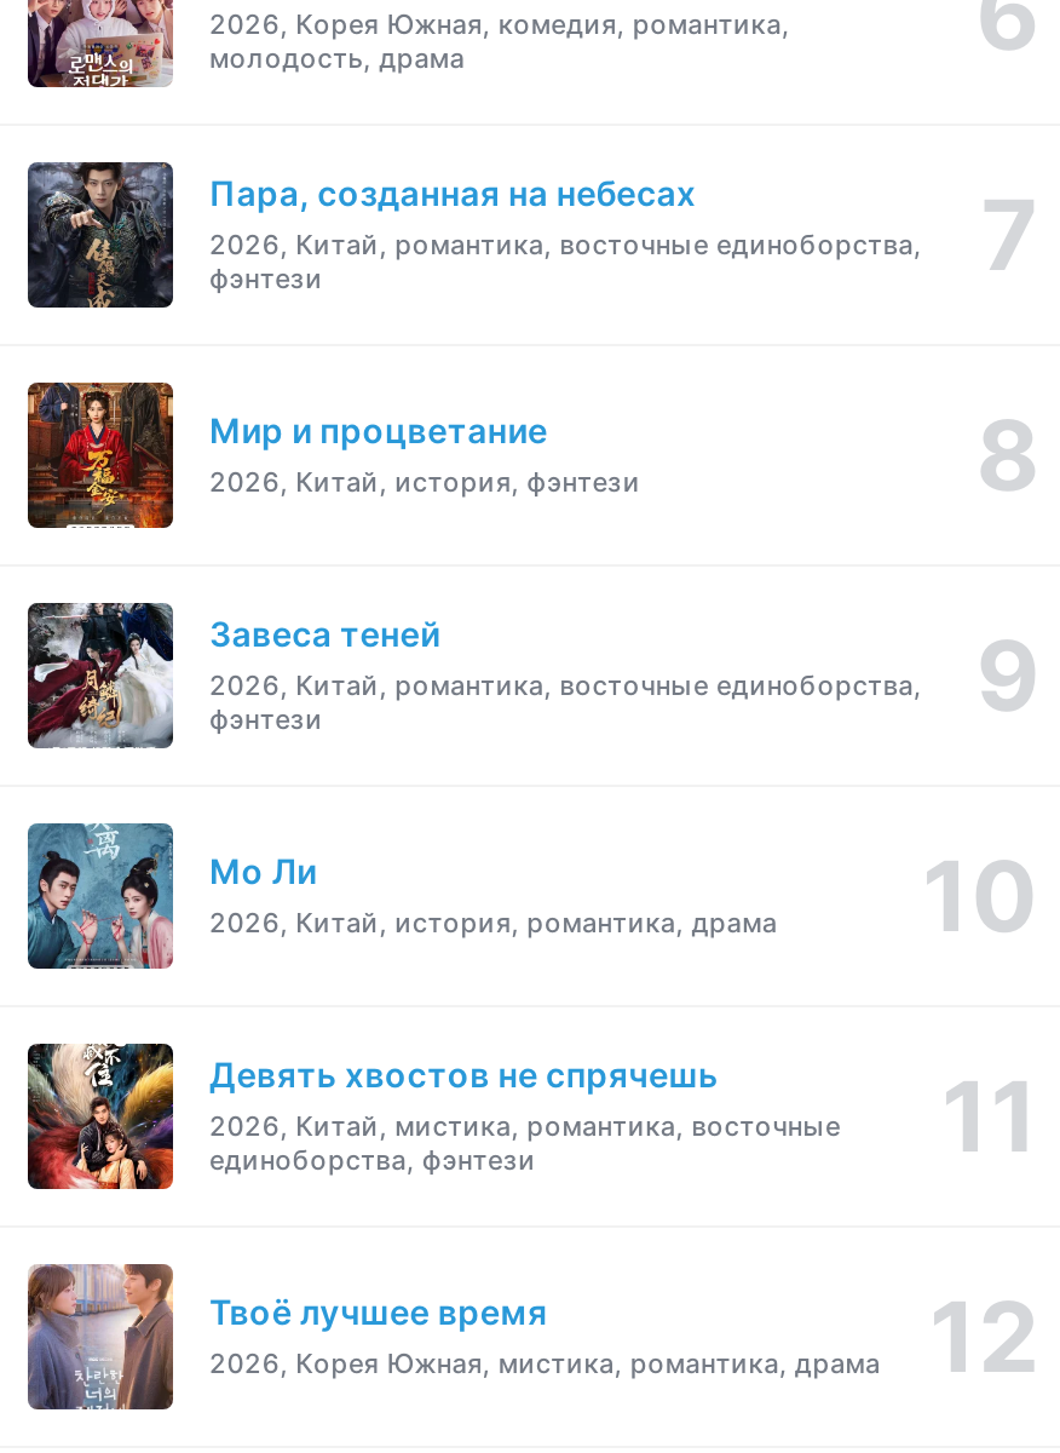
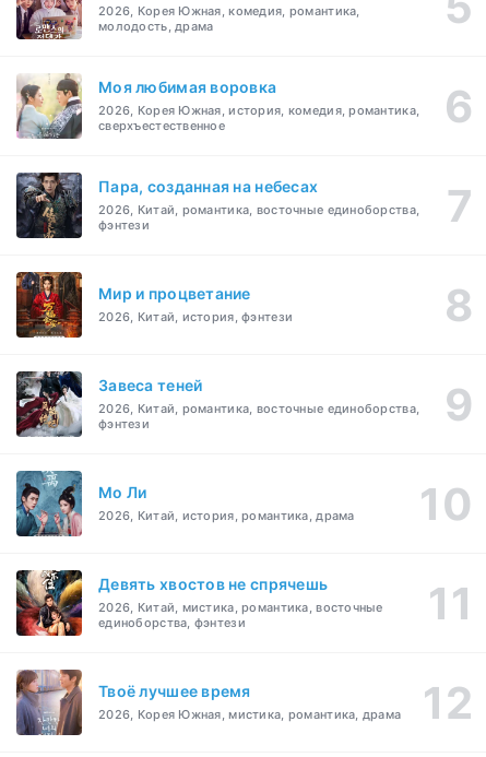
none -> [16,73,420,139] [image] | Моя любимая воровка | 2026, Корея Южная, история, комедия, романтика, | сверхъестественное

